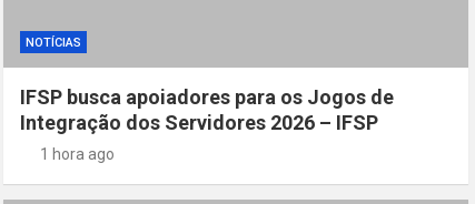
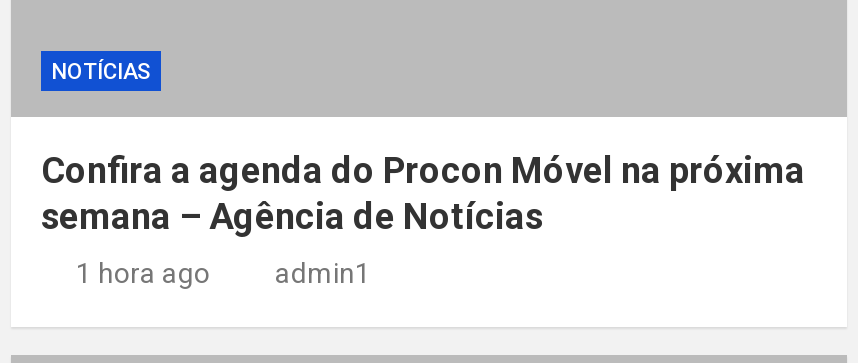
[20,85,394,134] IFSP busca apoiadores para os Jogos de | Integração dos Servidores 2026 – IFSP -> [41,149,805,237] Confira a agenda do Procon Móvel na próxima | semana – Agência de Notícias
none -> [275,257,371,289] admin1

